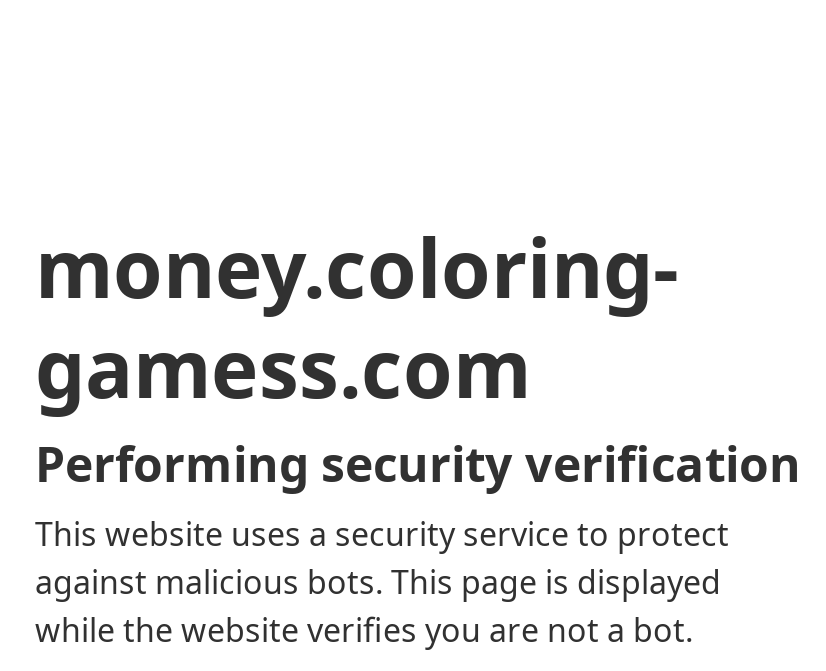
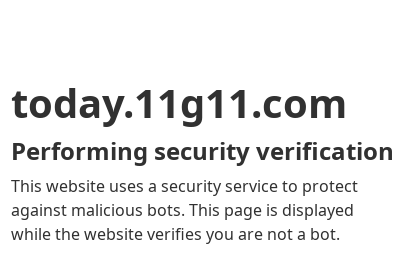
[35,212,679,422] money.coloring- | gamess.com -> [11,75,347,130] today.11g11.com

